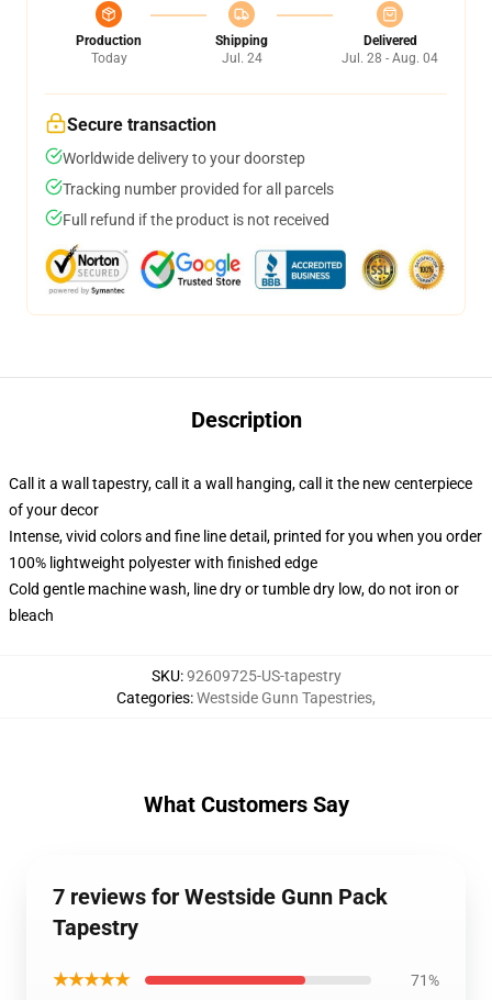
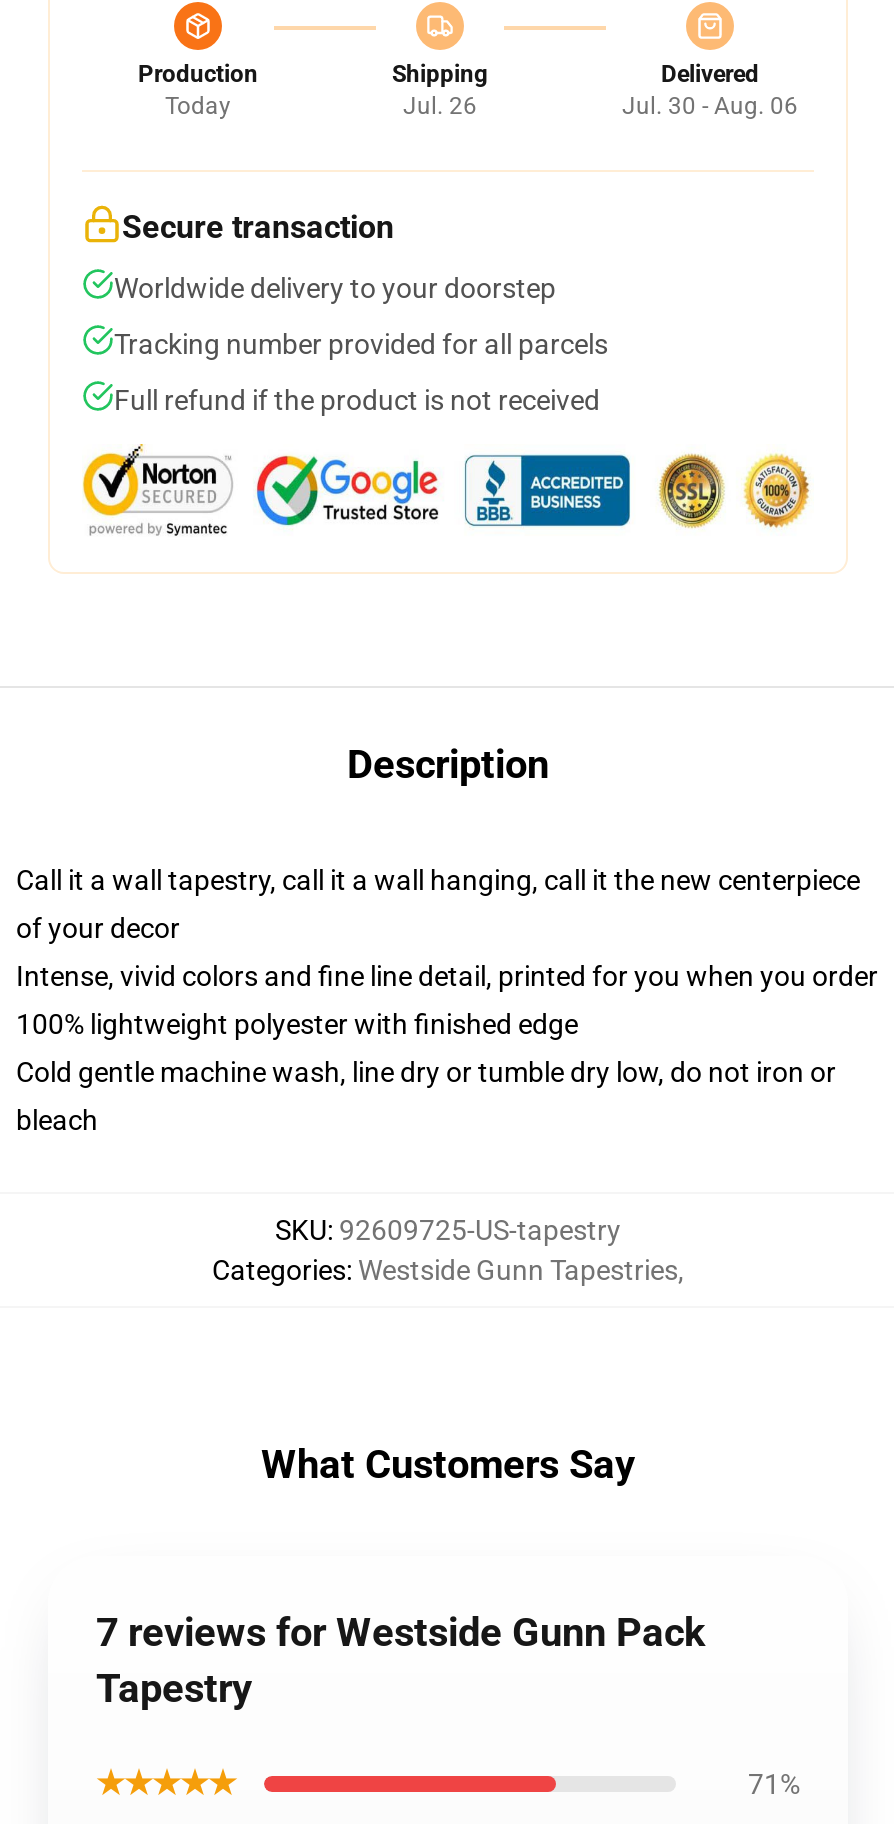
[221,51,262,66] Jul. 24 -> [403,92,477,120] Jul. 26
[342,51,438,66] Jul. 28 - Aug. 04 -> [622,92,798,120] Jul. 30 - Aug. 06

